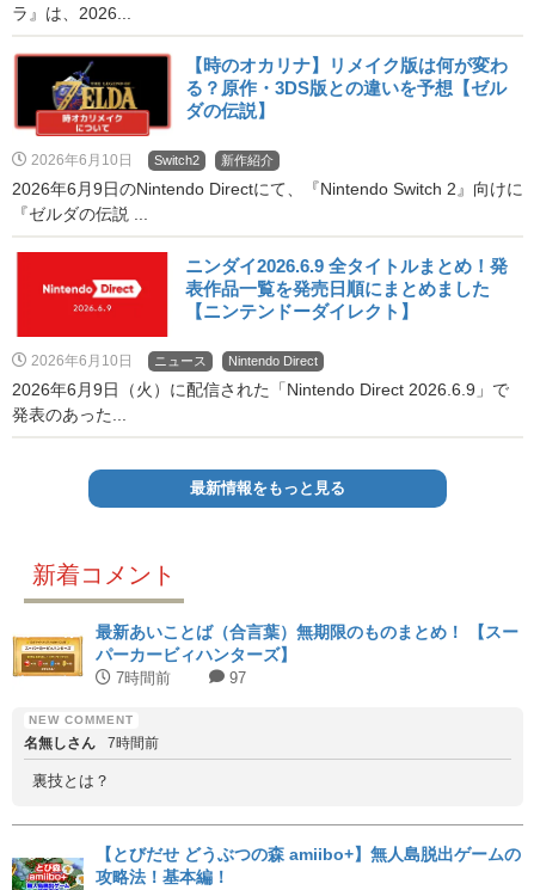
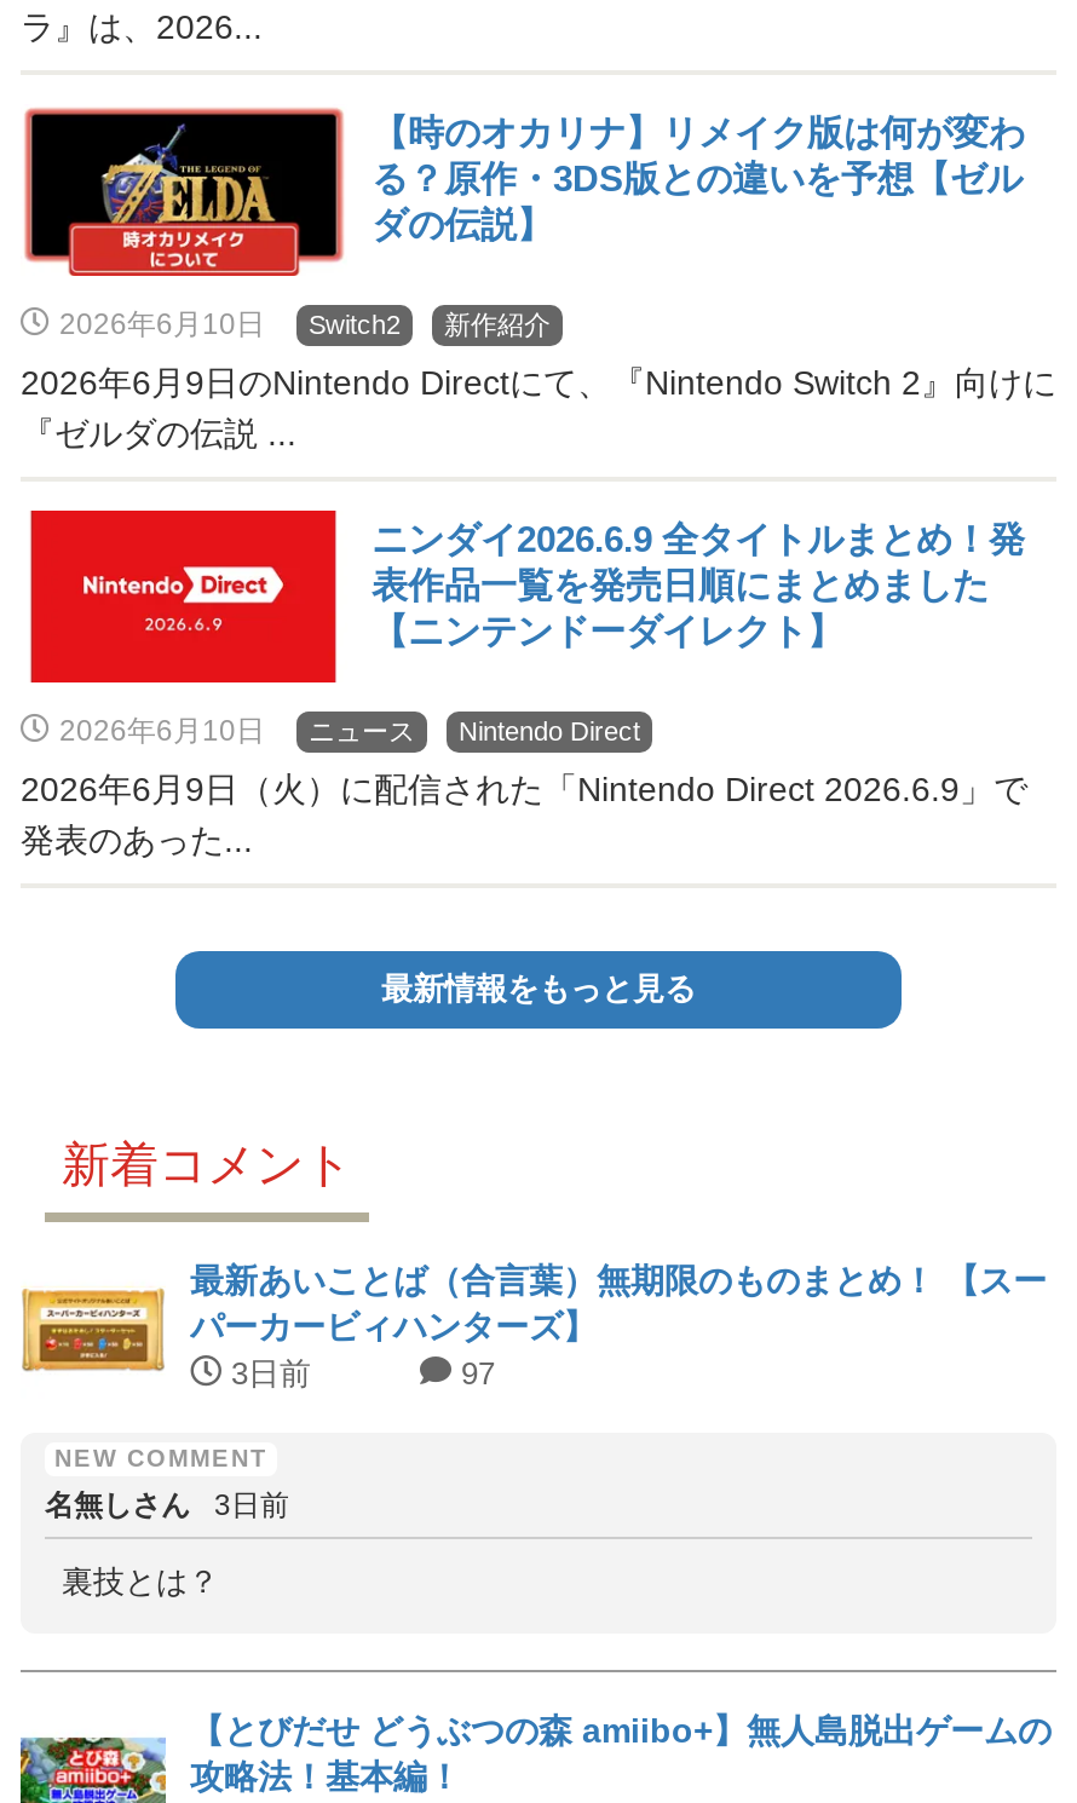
[111,669,171,687] 7時間前 -> [221,1355,311,1392] 3日前
[24,735,159,751] 名無しさん 7時間前 -> [45,1488,289,1522] 名無しさん 3日前

